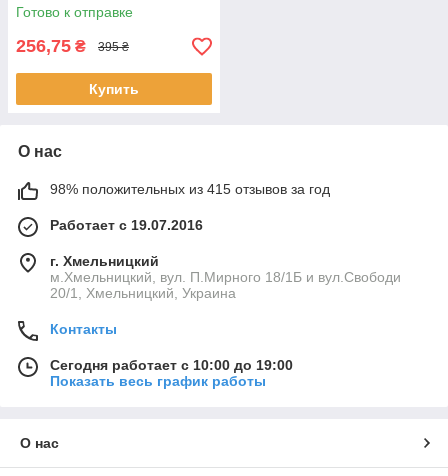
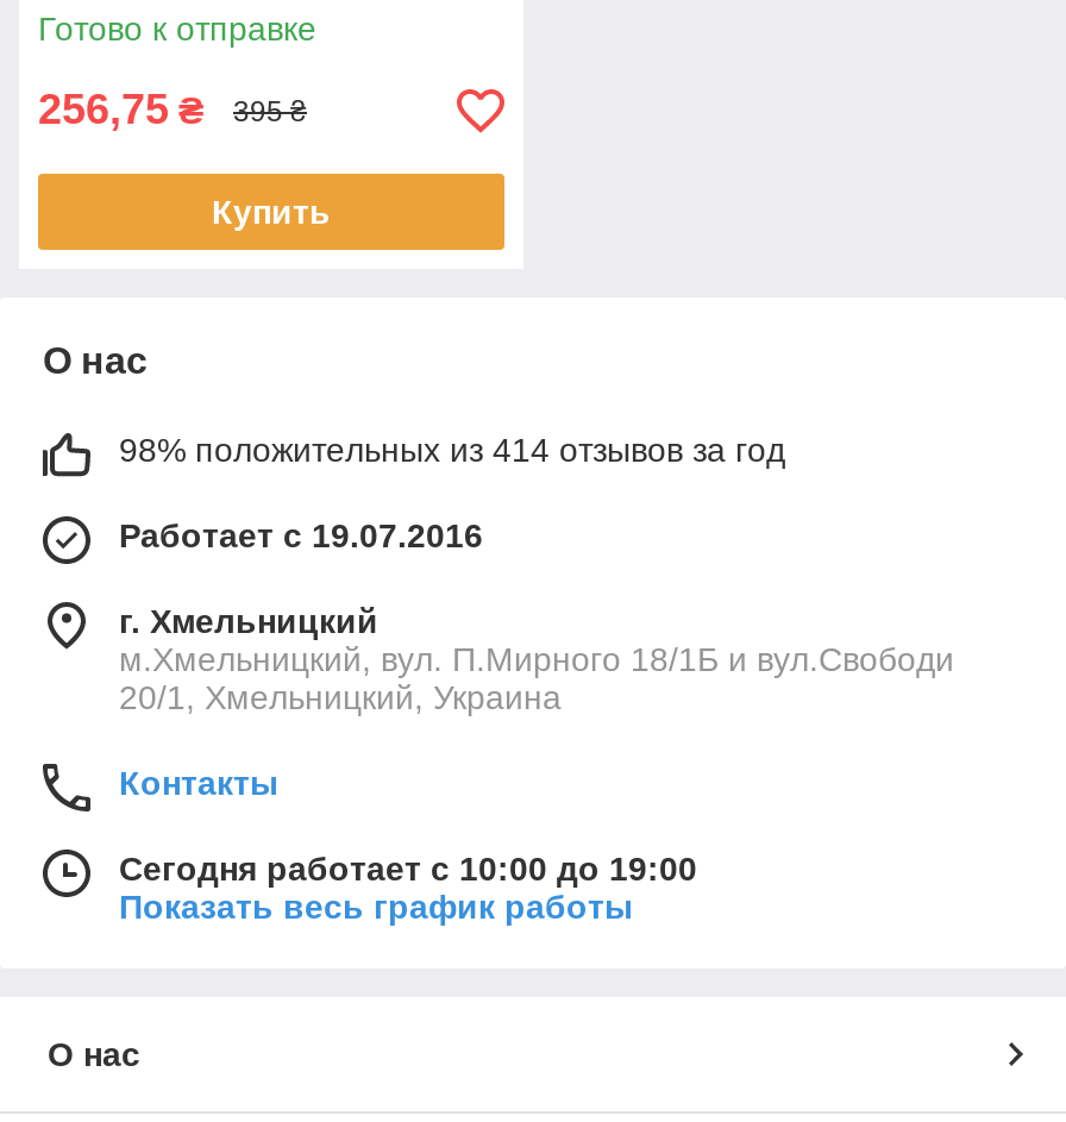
[50,181,330,197] 98% положительных из 415 отзывов за год -> [119,432,785,470] 98% положительных из 414 отзывов за год

